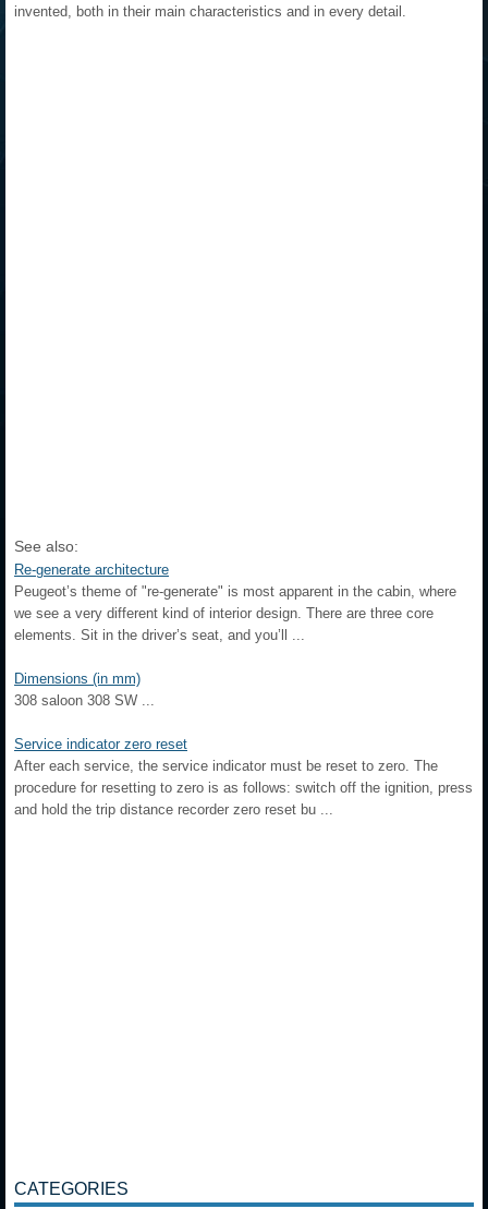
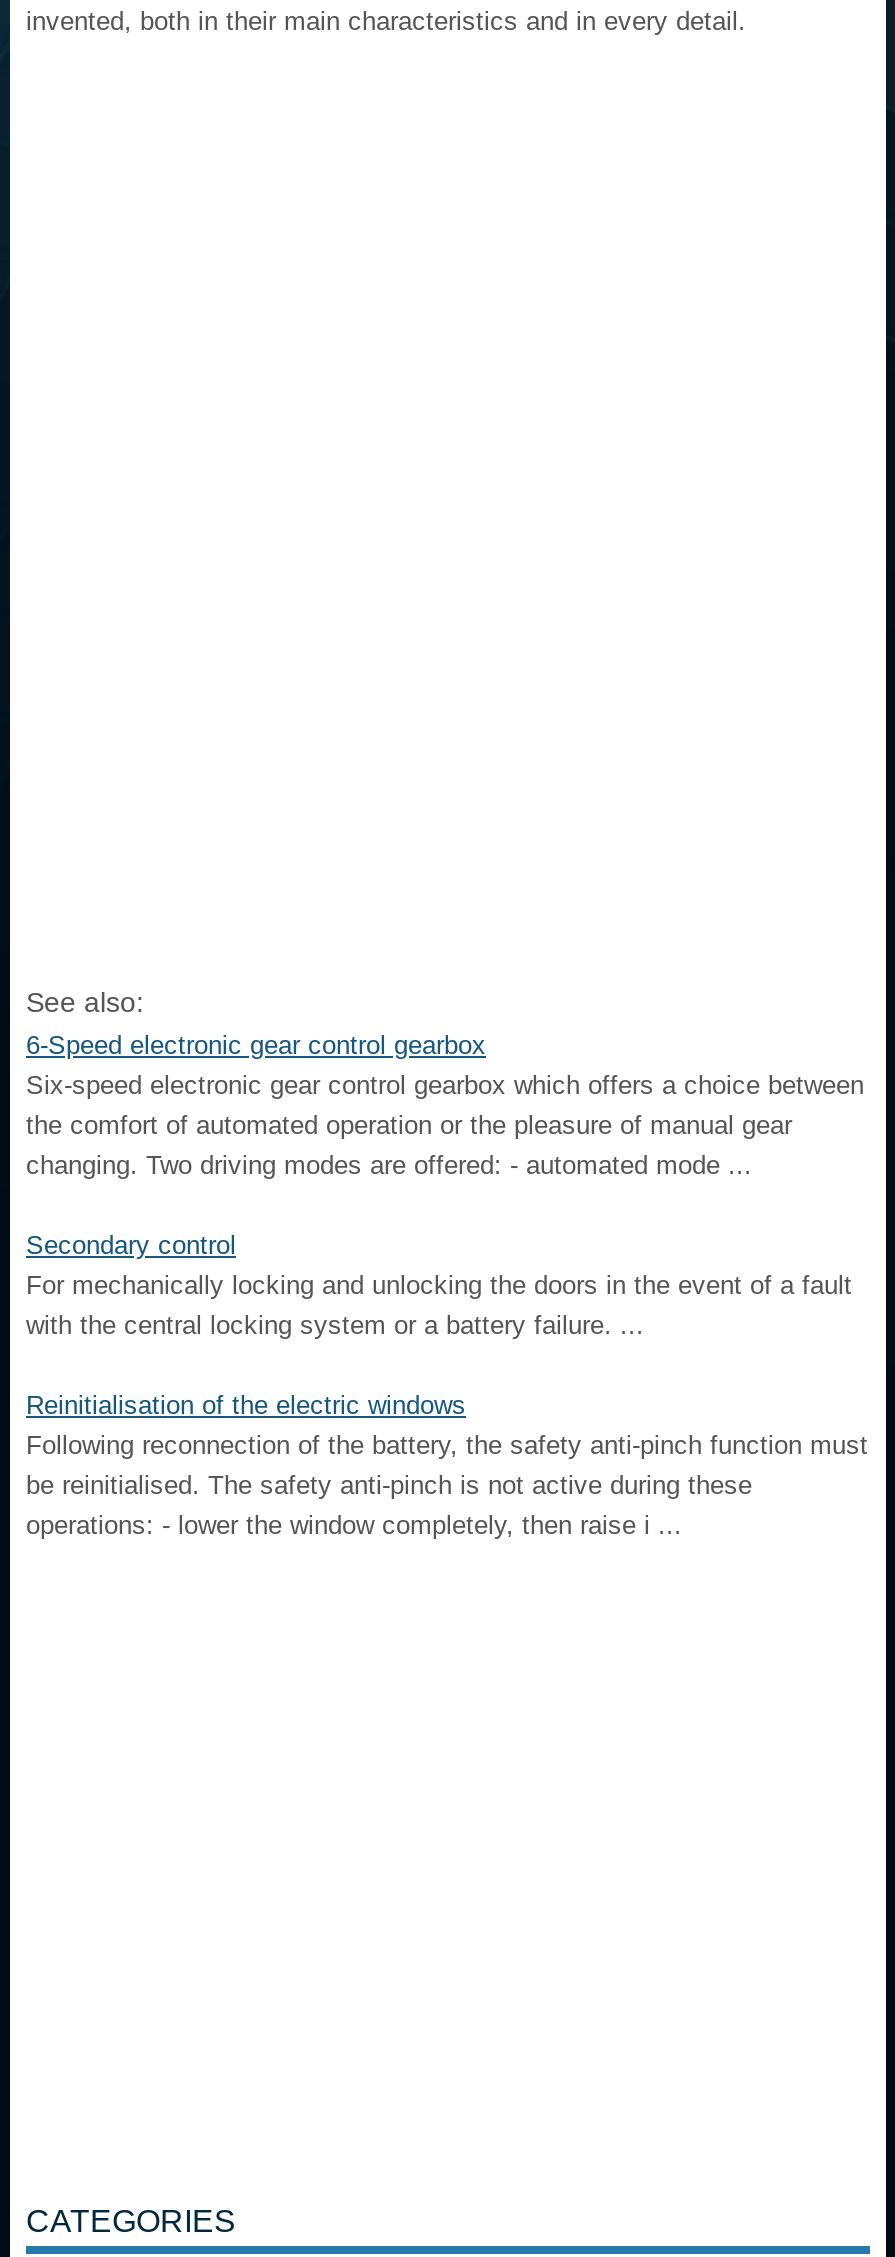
[14,561,456,643] Re-generate architecture | Peugeot’s theme of "re-generate" is most apparent in the cabin, where | we see a very different kind of interior design. There are three core | elements. Sit in the driver’s seat, and you’ll ... -> [26,1030,864,1180] 6-Speed electronic gear control gearbox | Six-speed electronic gear control gearbox which offers a choice between | the comfort of automated operation or the pleasure of manual gear | changing. Two driving modes are offered: - automated mode ...
[14,670,155,709] Dimensions (in mm) | 308 saloon 308 SW ... -> [26,1230,852,1340] Secondary control | For mechanically locking and unlocking the doors in the event of a fault | with the central locking system or a battery failure. ...
[14,736,473,818] Service indicator zero reset | After each service, the service indicator must be reset to zero. The | procedure for resetting to zero is as follows: switch off the ignition, press | and hold the trip distance recorder zero reset bu ... -> [26,1390,868,1540] Reinitialisation of the electric windows | Following reconnection of the battery, the safety anti-pinch function must | be reinitialised. The safety anti-pinch is not active during these | operations: - lower the window completely, then raise i ...

